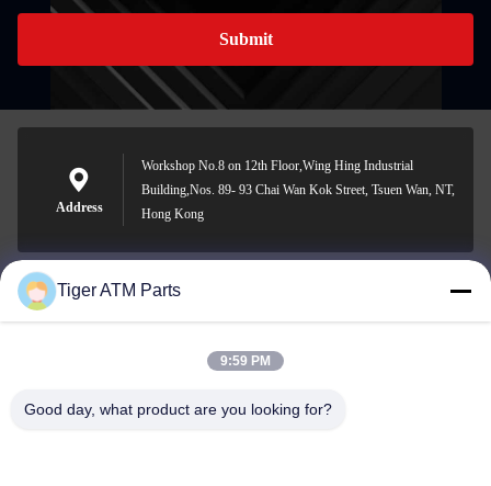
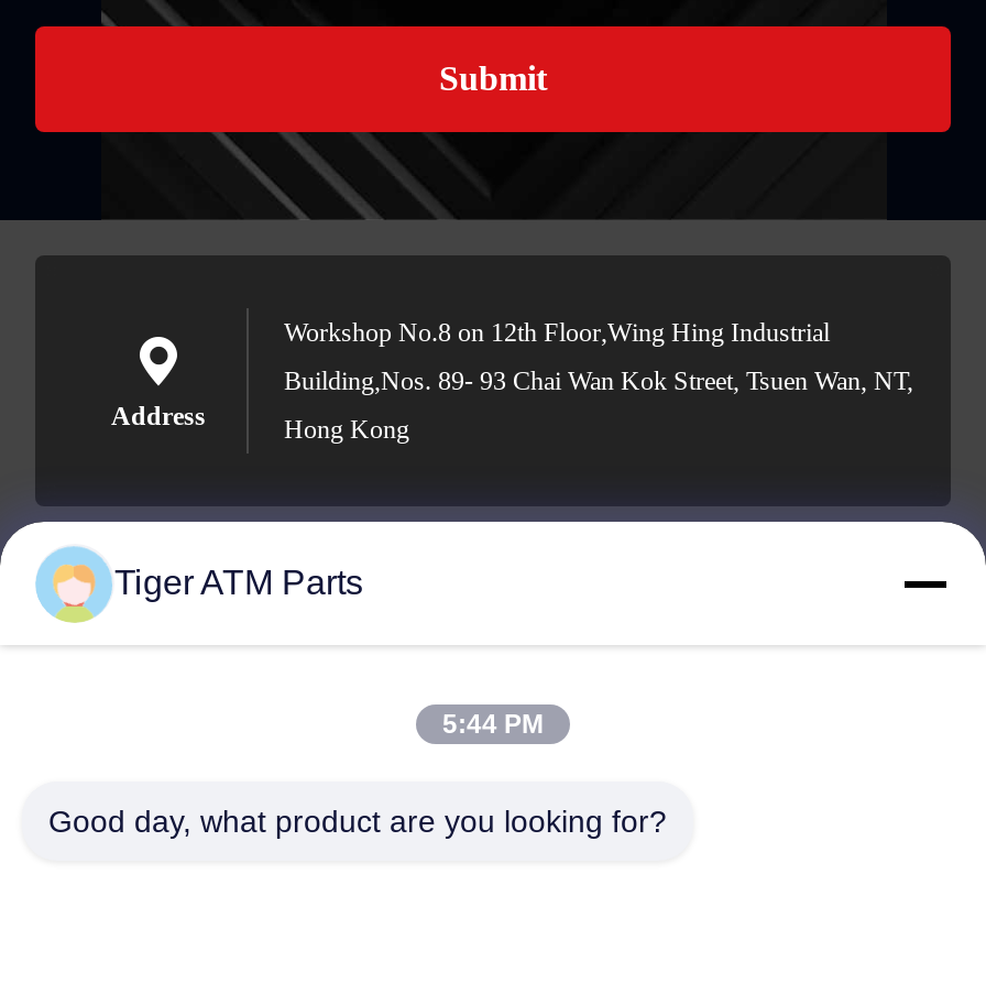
[220,353,271,369] 9:59 PM -> [442,709,544,740] 5:44 PM

